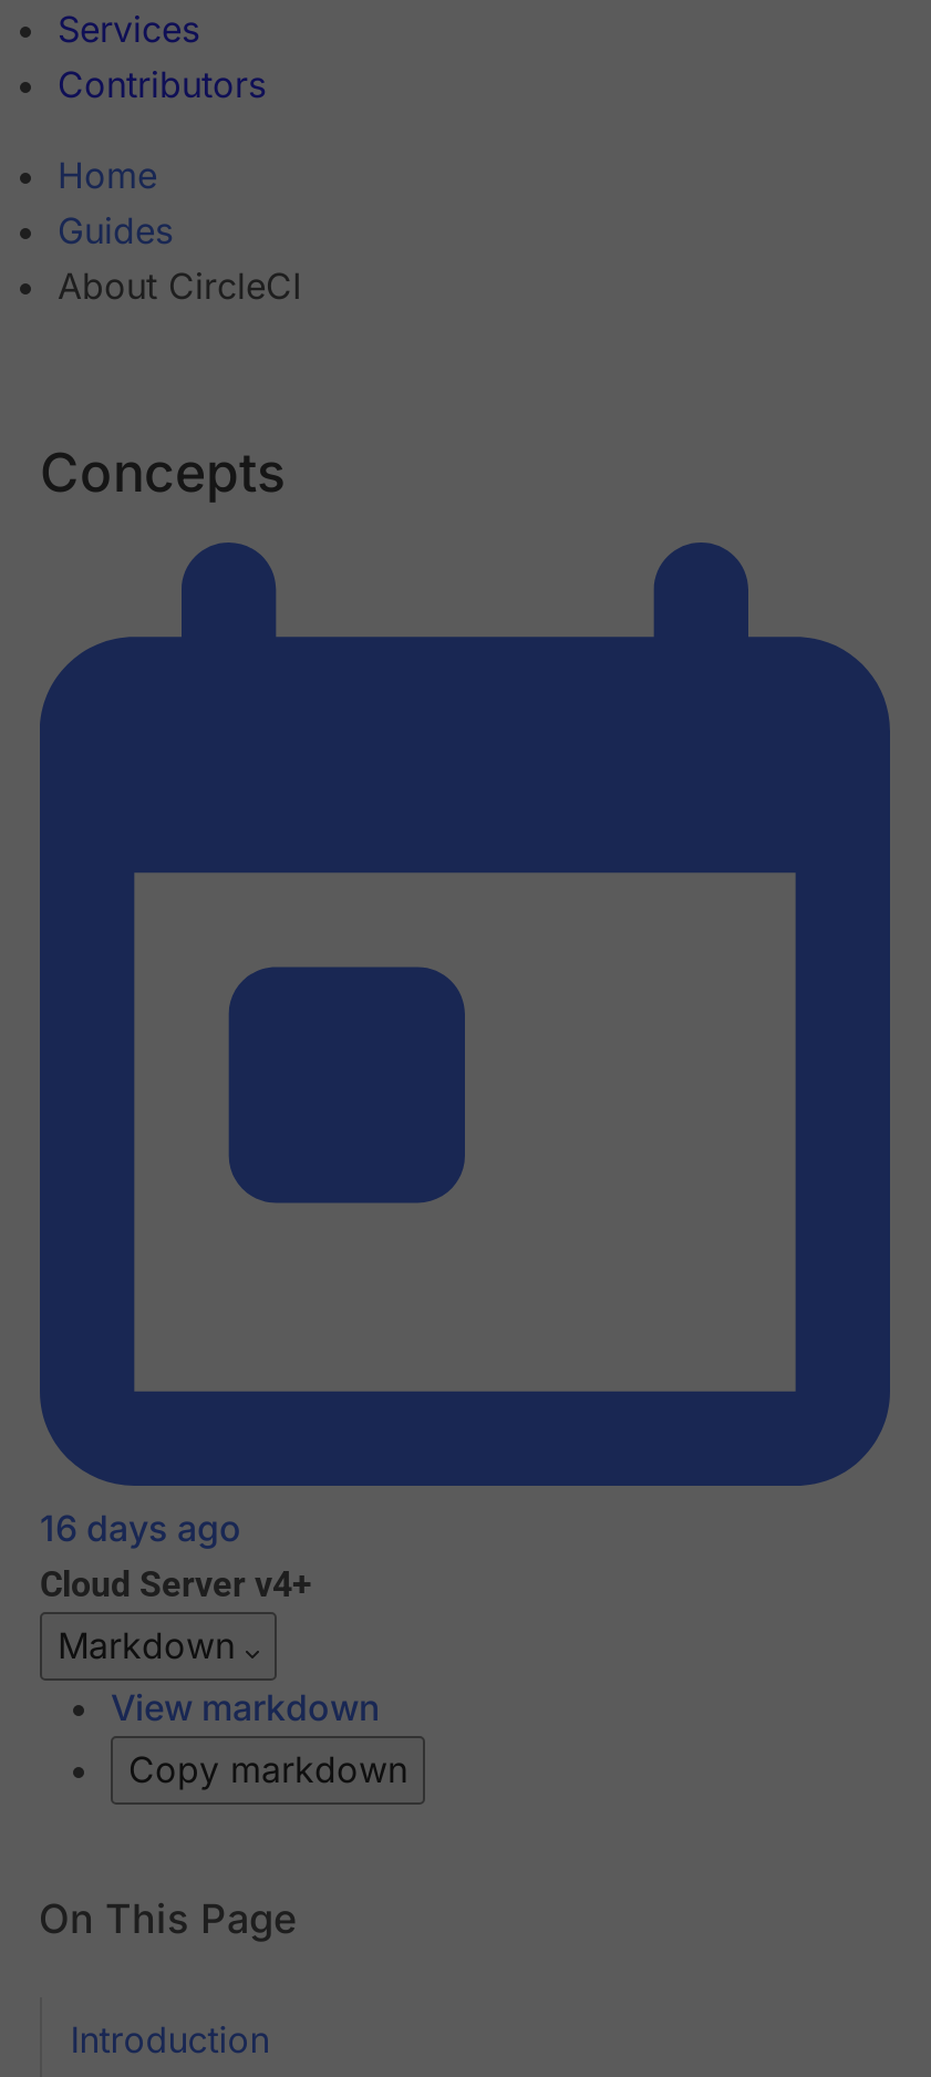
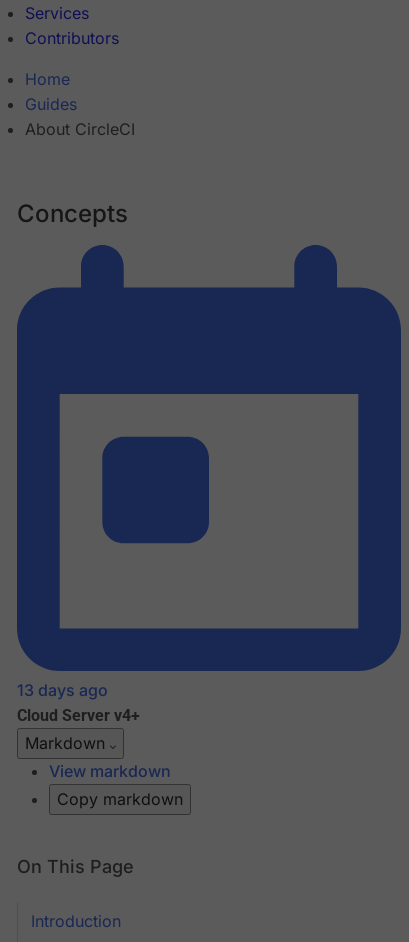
[40,1507,241,1551] 16 days ago -> [17,680,108,700] 13 days ago

